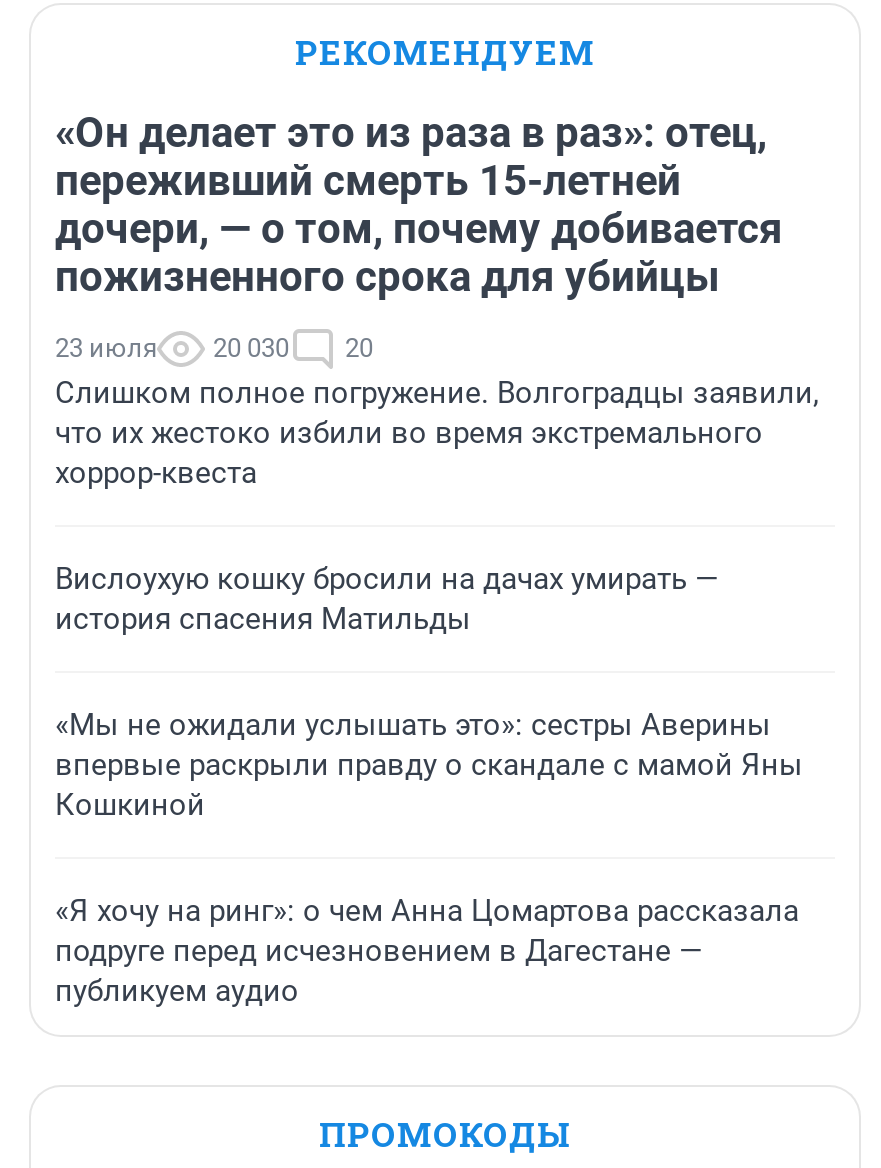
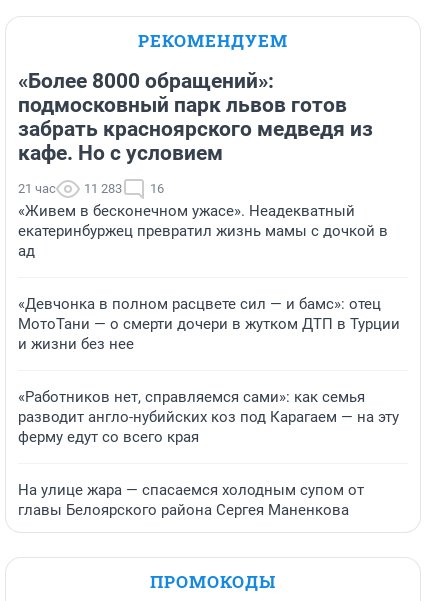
[55,108,783,300] «Он делает это из раза в раз»: отец, | переживший смерть 15-летней | дочери, — о том, почему добивается | пожизненного срока для убийцы -> [18,69,373,165] «Более 8000 обращений»: | подмосковный парк львов готов | забрать красноярского медведя из | кафе. Но с условием
[55,332,819,490] 23 июля | 20 030 | 20 | Слишком полное погружение. Волгоградцы заявили, | что их жестоко избили во время экстремального | хоррор-квеста -> [18,181,388,260] 21 час | 11 283 | 16 | «Живем в бесконечном ужасе». Неадекватный | екатеринбуржец превратил жизнь мамы с дочкой в | ад
[55,560,719,636] Вислоухую кошку бросили на дачах умирать — | история спасения Матильды -> [18,295,400,353] «Девчонка в полном расцвете сил — и бамс»: отец | МотоТани — о смерти дочери в жутком ДТП в Турции | и жизни без нее
[55,706,803,822] «Мы не ожидали услышать это»: сестры Аверины | впервые раскрыли правду о скандале с мамой Яны | Кошкиной -> [18,388,399,446] «Работников нет, справляемся сами»: как семья | разводит англо-нубийских коз под Карагаем — на эту | ферму едут со всего края
[55,892,799,1008] «Я хочу на ринг»: о чем Анна Цомартова рассказала | подруге перед исчезновением в Дагестане — | публикуем аудио -> [18,481,364,519] На улице жара — спасаемся холодным супом от | главы Белоярского района Сергея Маненкова

